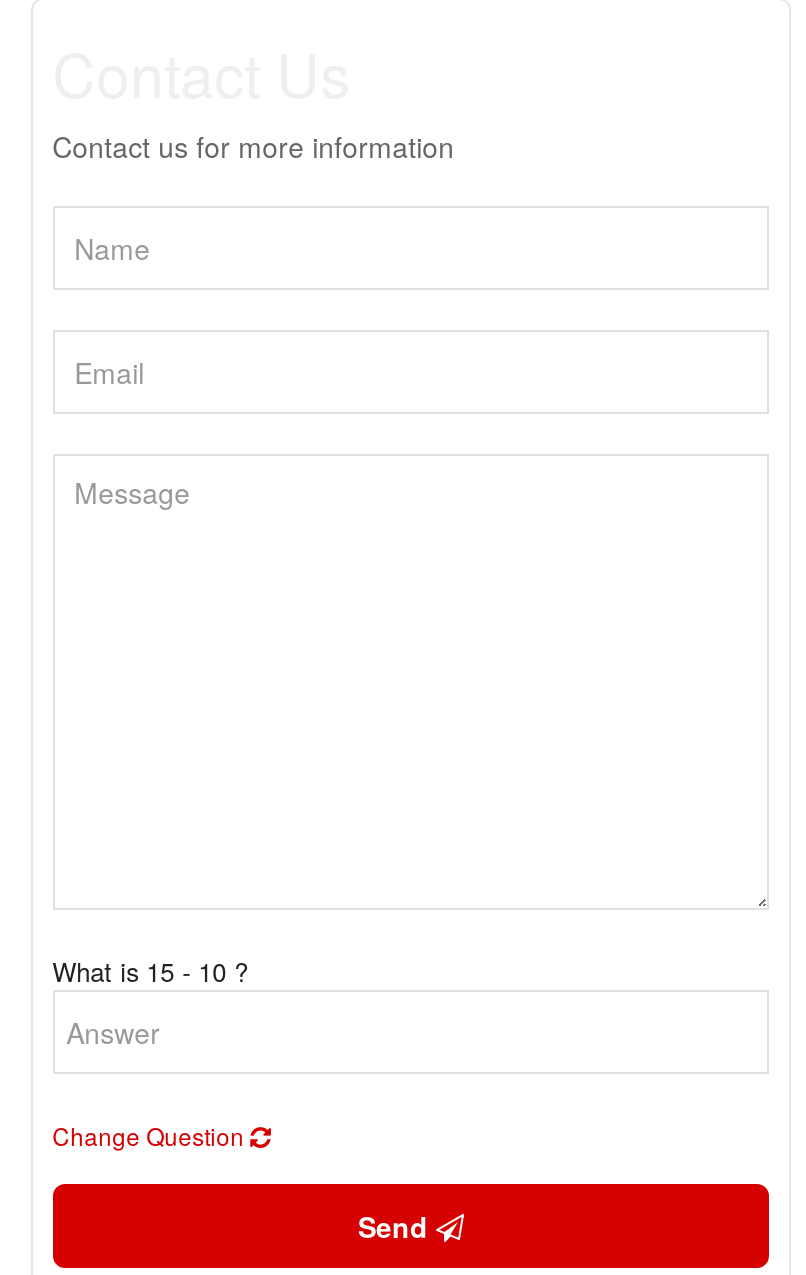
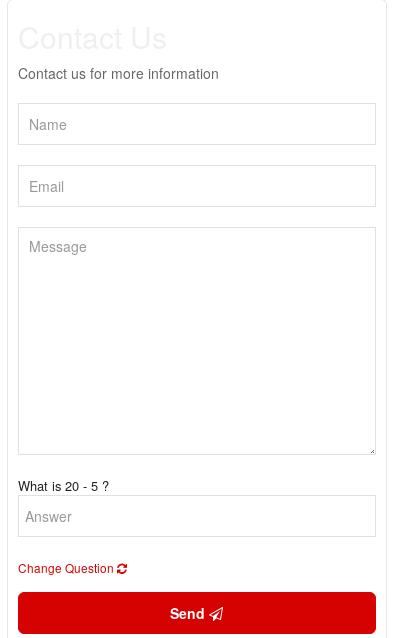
[52,952,248,990] What is 15 - 10 ? -> [18,476,109,495] What is 20 - 5 ?

